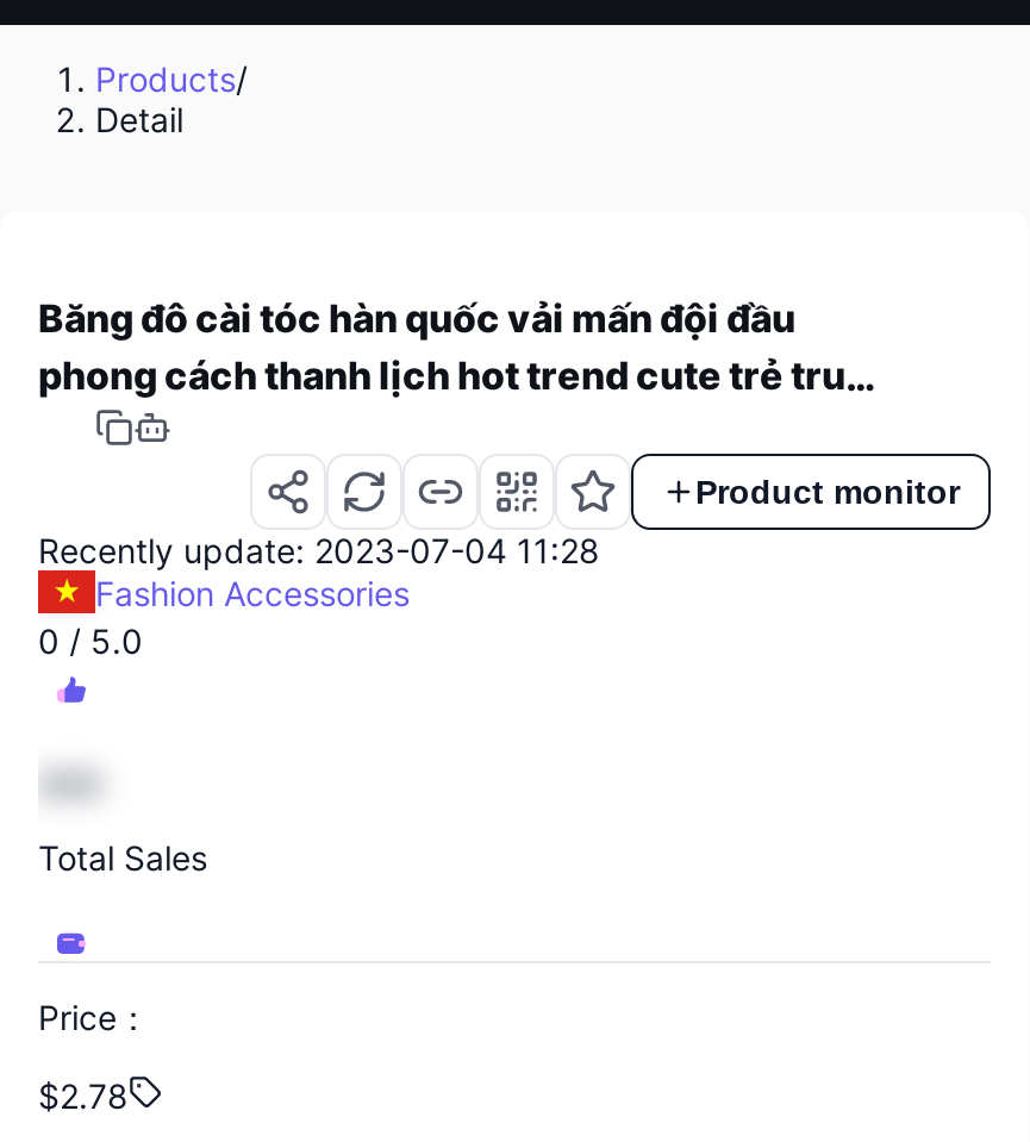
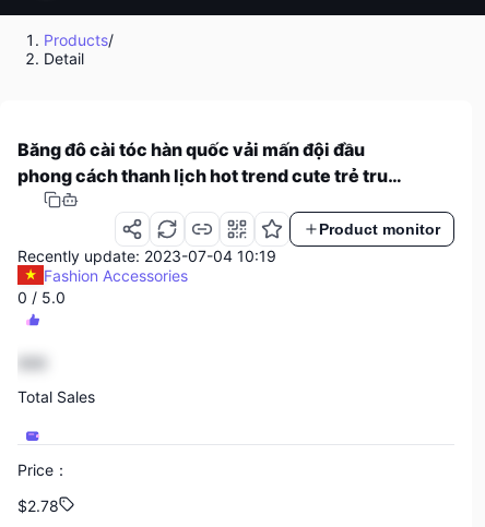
[38,531,600,571] Recently update: 2023-07-04 11:28 -> [17,247,276,265] Recently update: 2023-07-04 10:19

